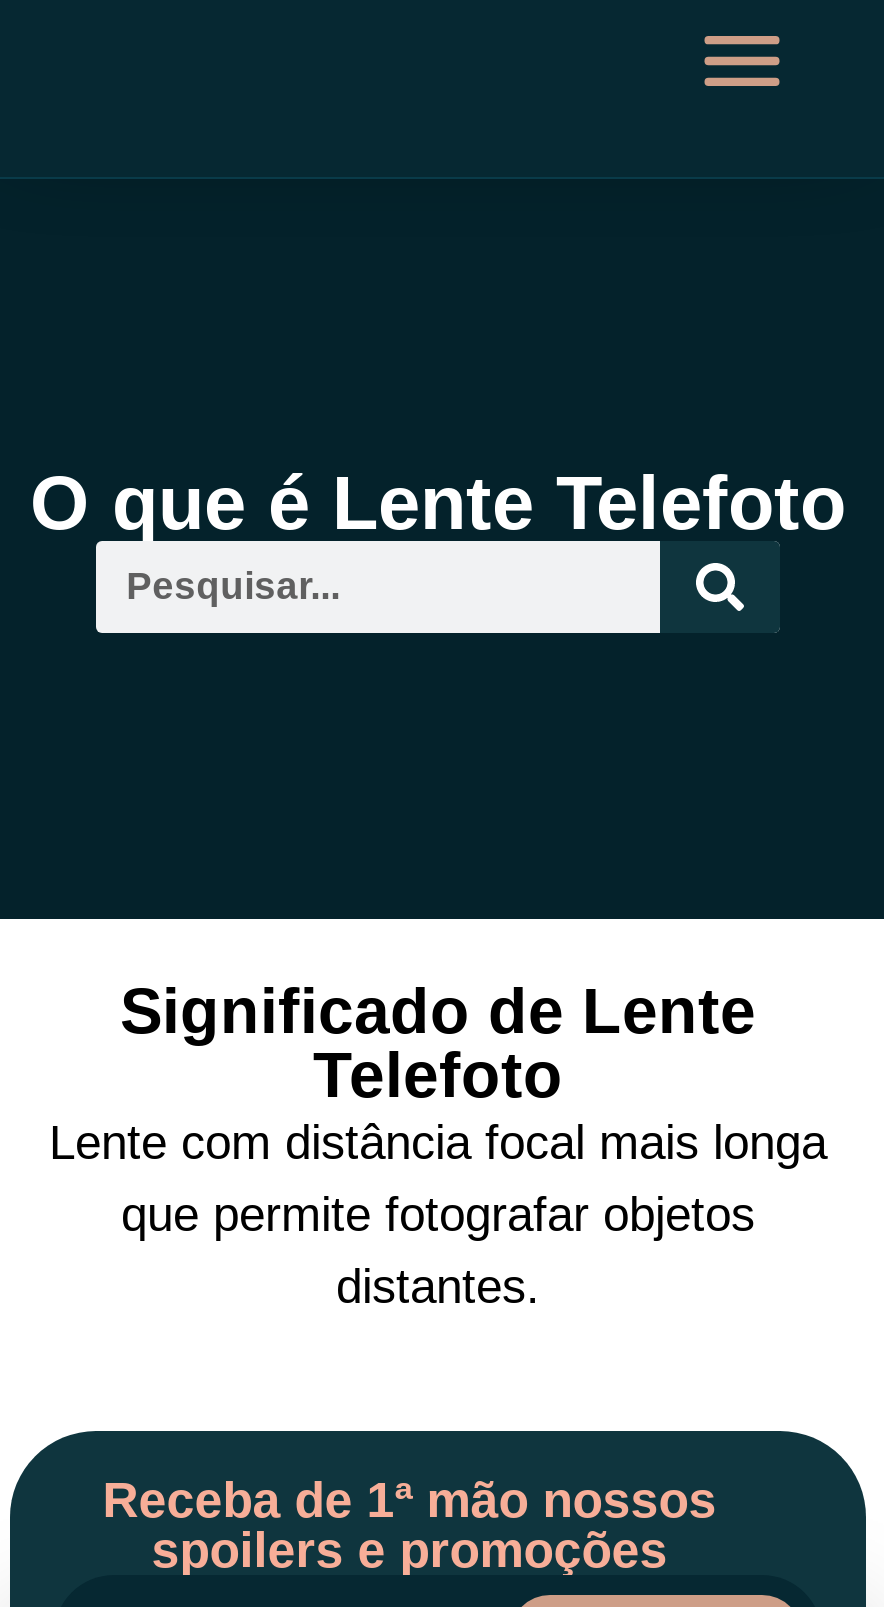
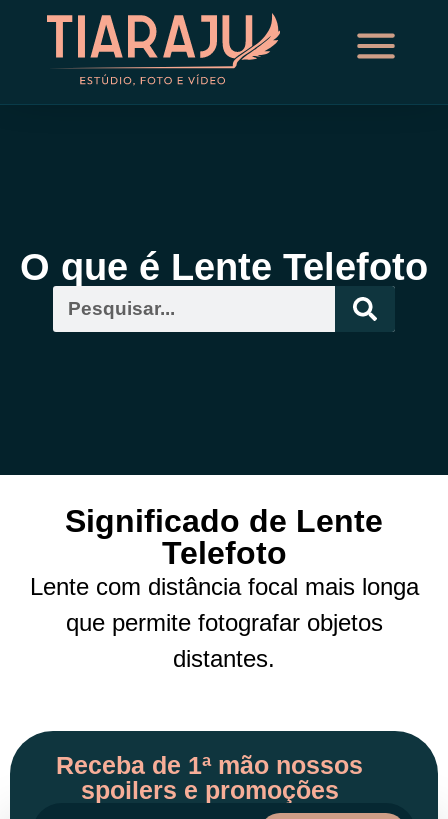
none -> [46,13,281,86] [image]

